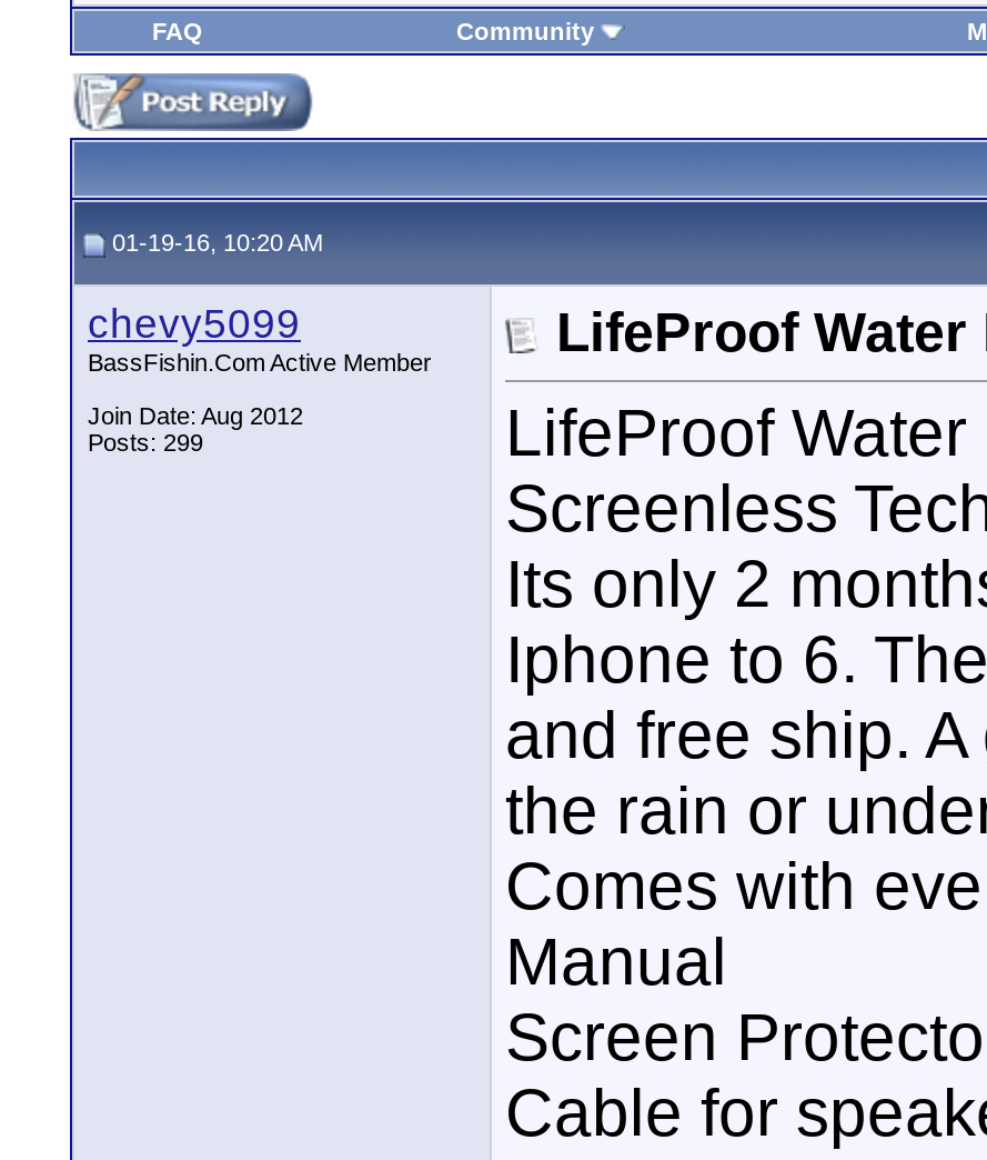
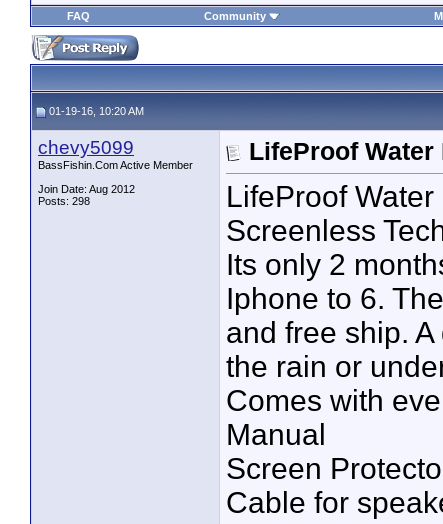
[88,429,203,456] Posts: 299 -> [38,195,90,207] Posts: 298

